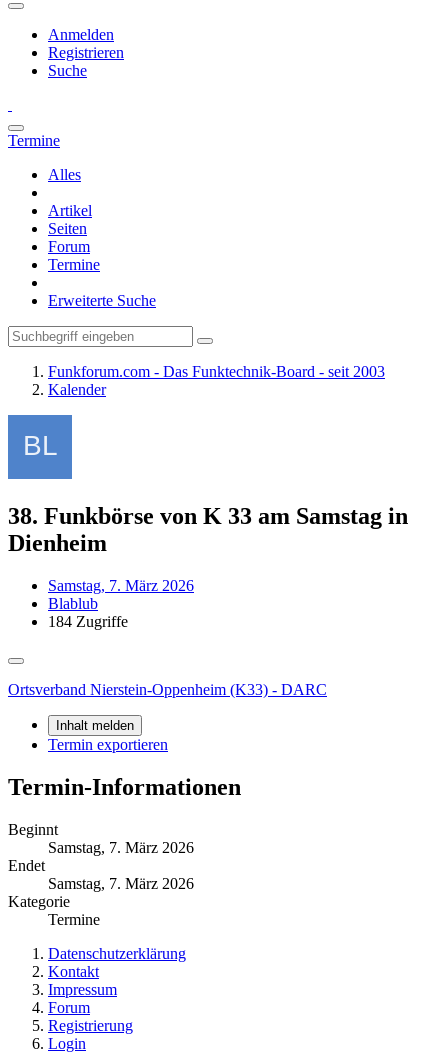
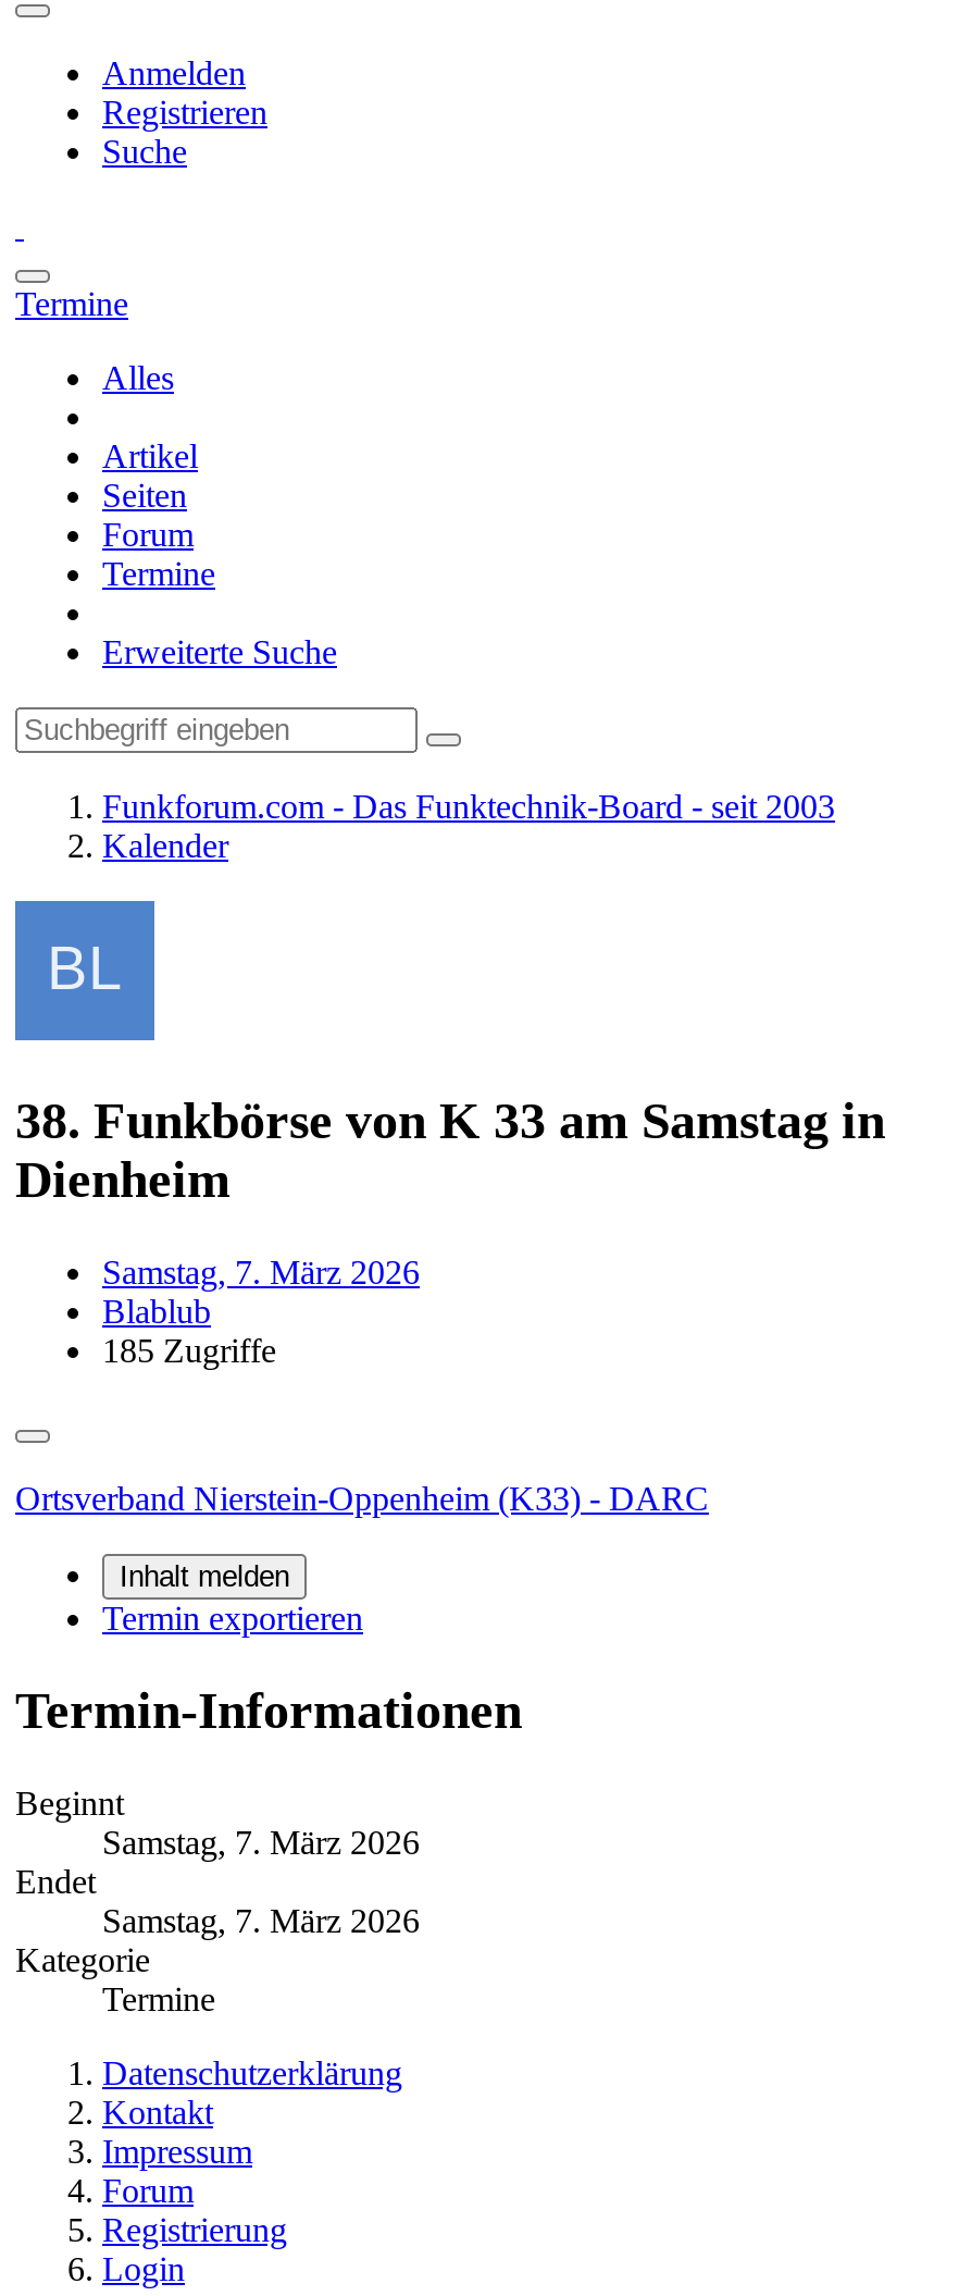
[48,613,128,630] 184 Zugriffe -> [102,1331,276,1368] 185 Zugriffe

